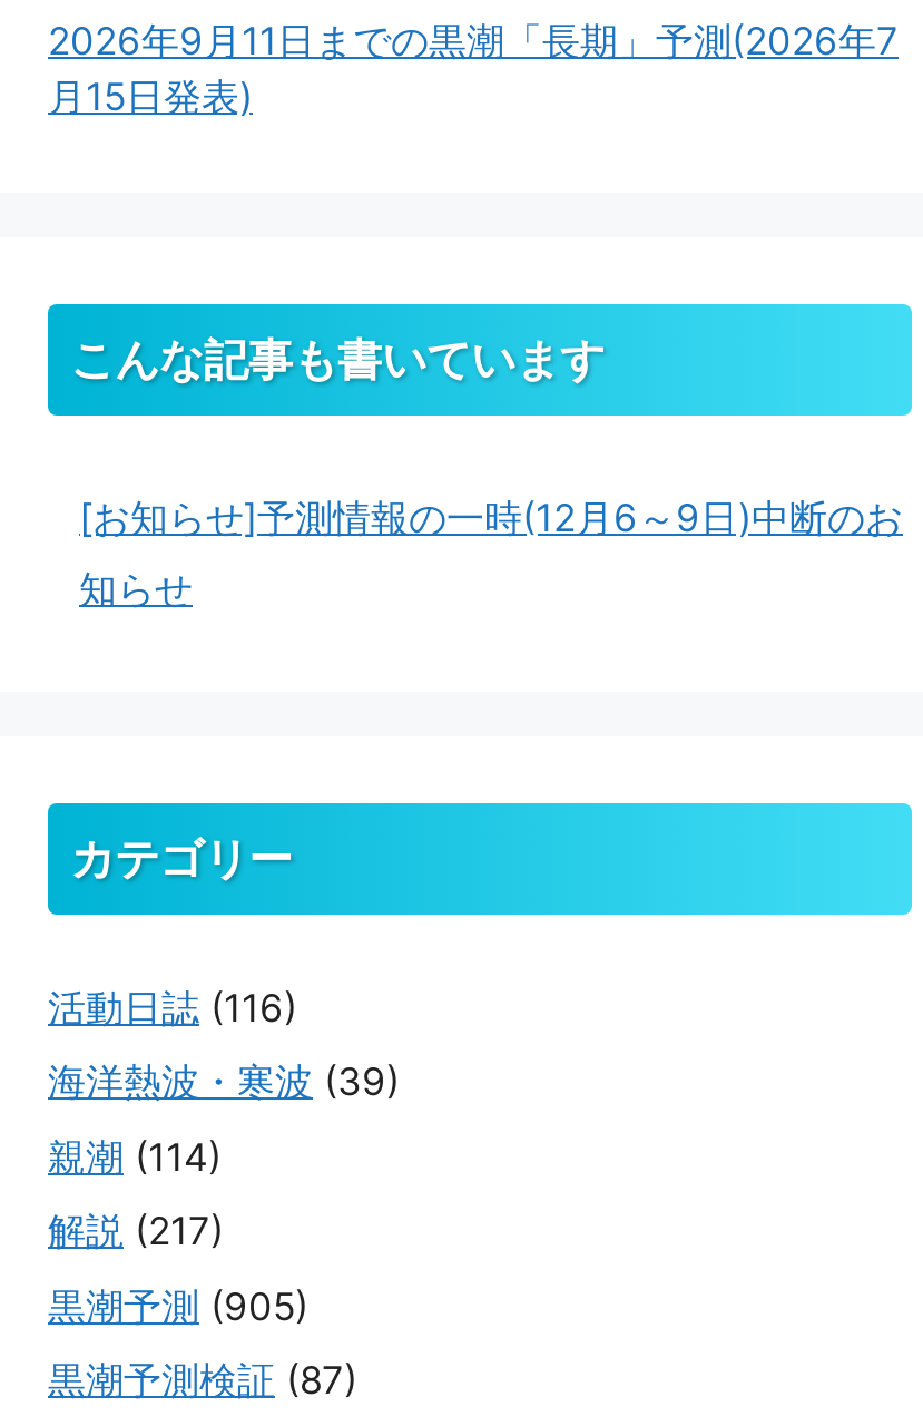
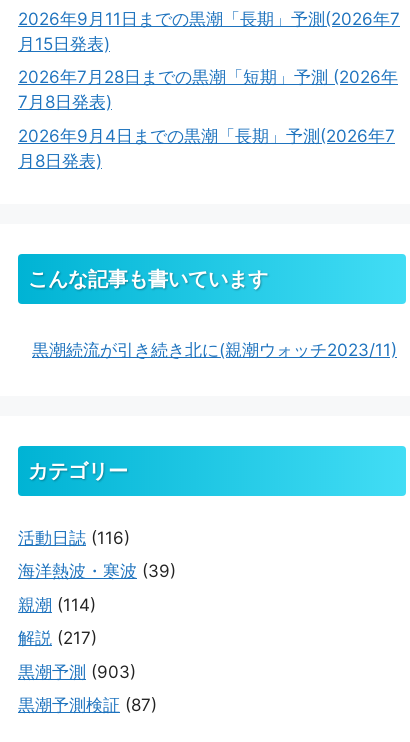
none -> [18,67,398,171] 2026年7月28日までの黒潮「短期」予測 (2026年 | 7月8日発表) | 2026年9月4日までの黒潮「長期」予測(2026年7 | 月8日発表)
moved [70,333,605,386] -> [28,267,268,291]: こんな記事も書いています
[79,495,903,611] [お知らせ]予測情報の一時(12月6～9日)中断のお | 知らせ -> [32,340,397,360] 黒潮続流が引き続き北に(親潮ウォッチ2023/11)
[48,1284,308,1329] 黒潮予測(905) -> [18,662,136,682] 黒潮予測(903)

